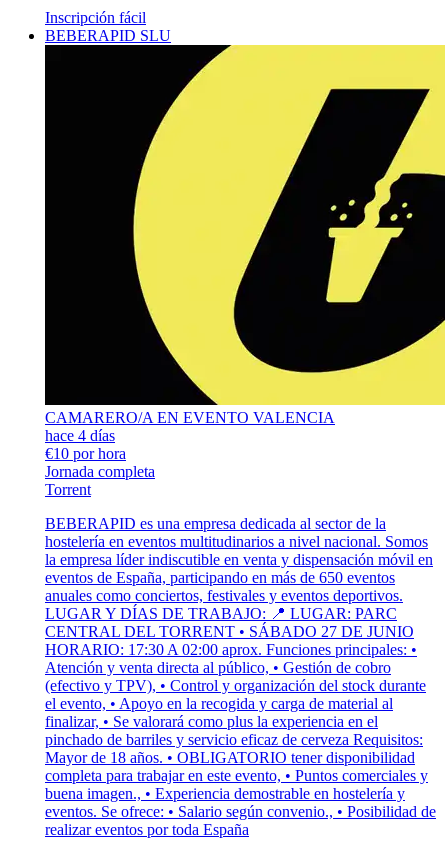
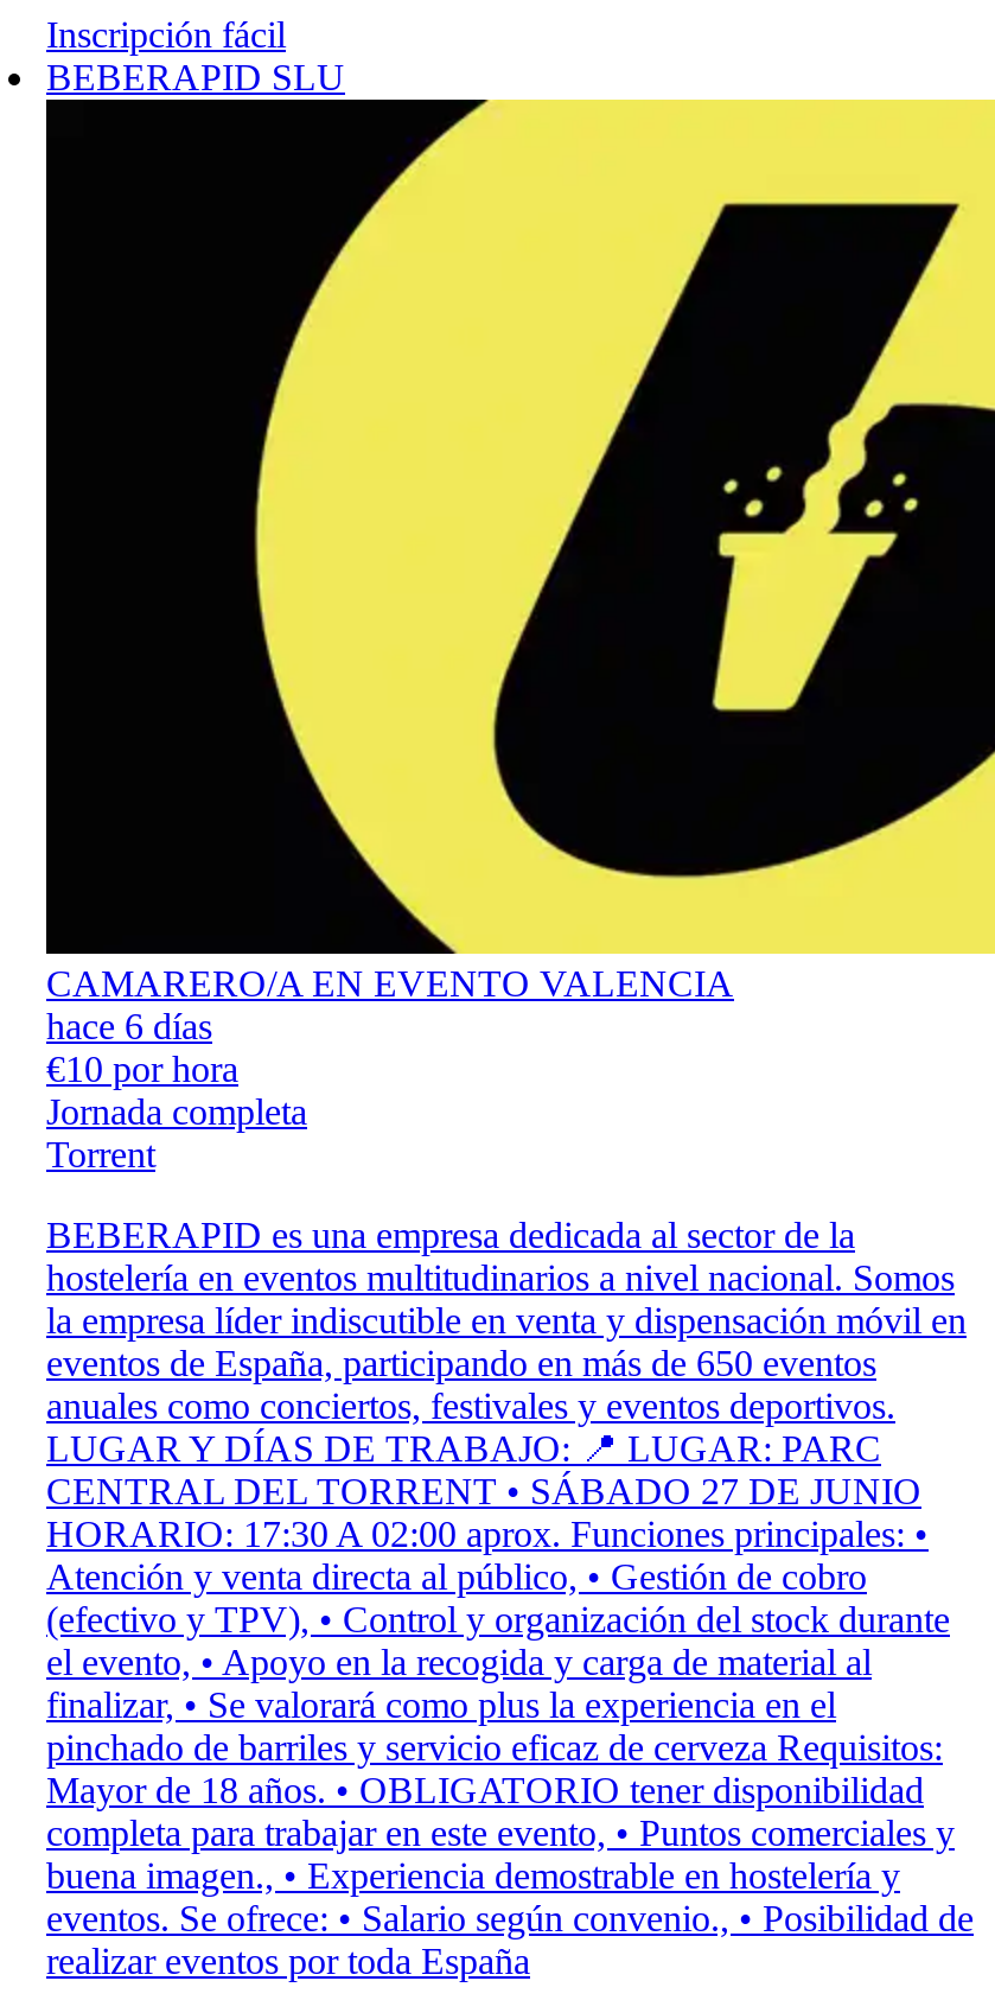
[45,427,115,444] hace 4 días -> [46,1005,212,1046] hace 6 días

